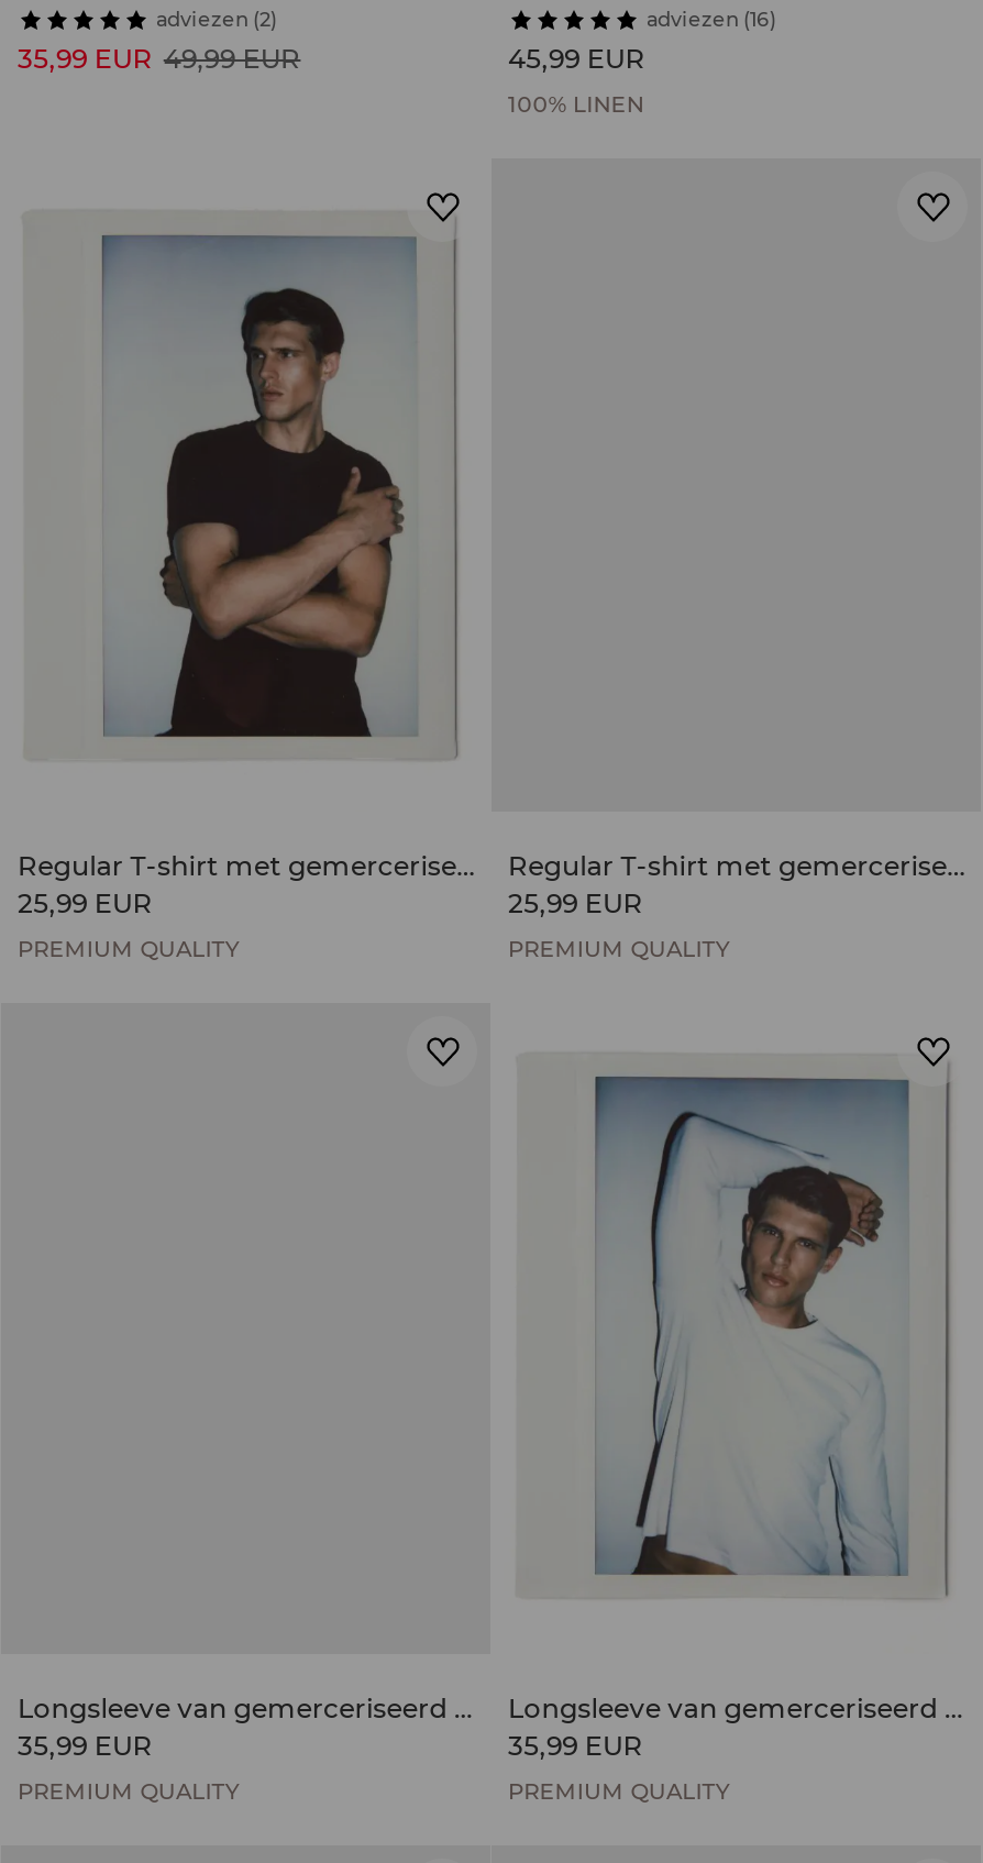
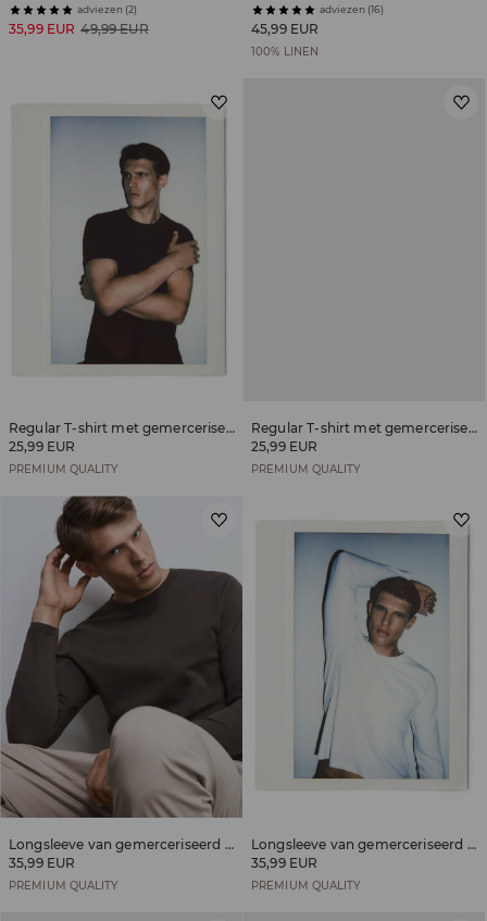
none -> [3,495,243,819] [image]

